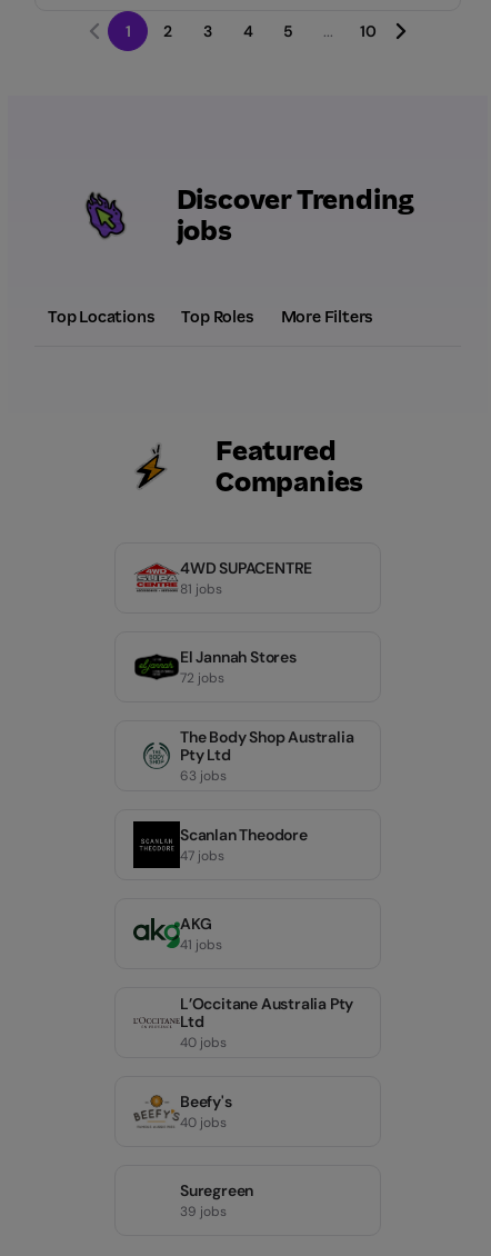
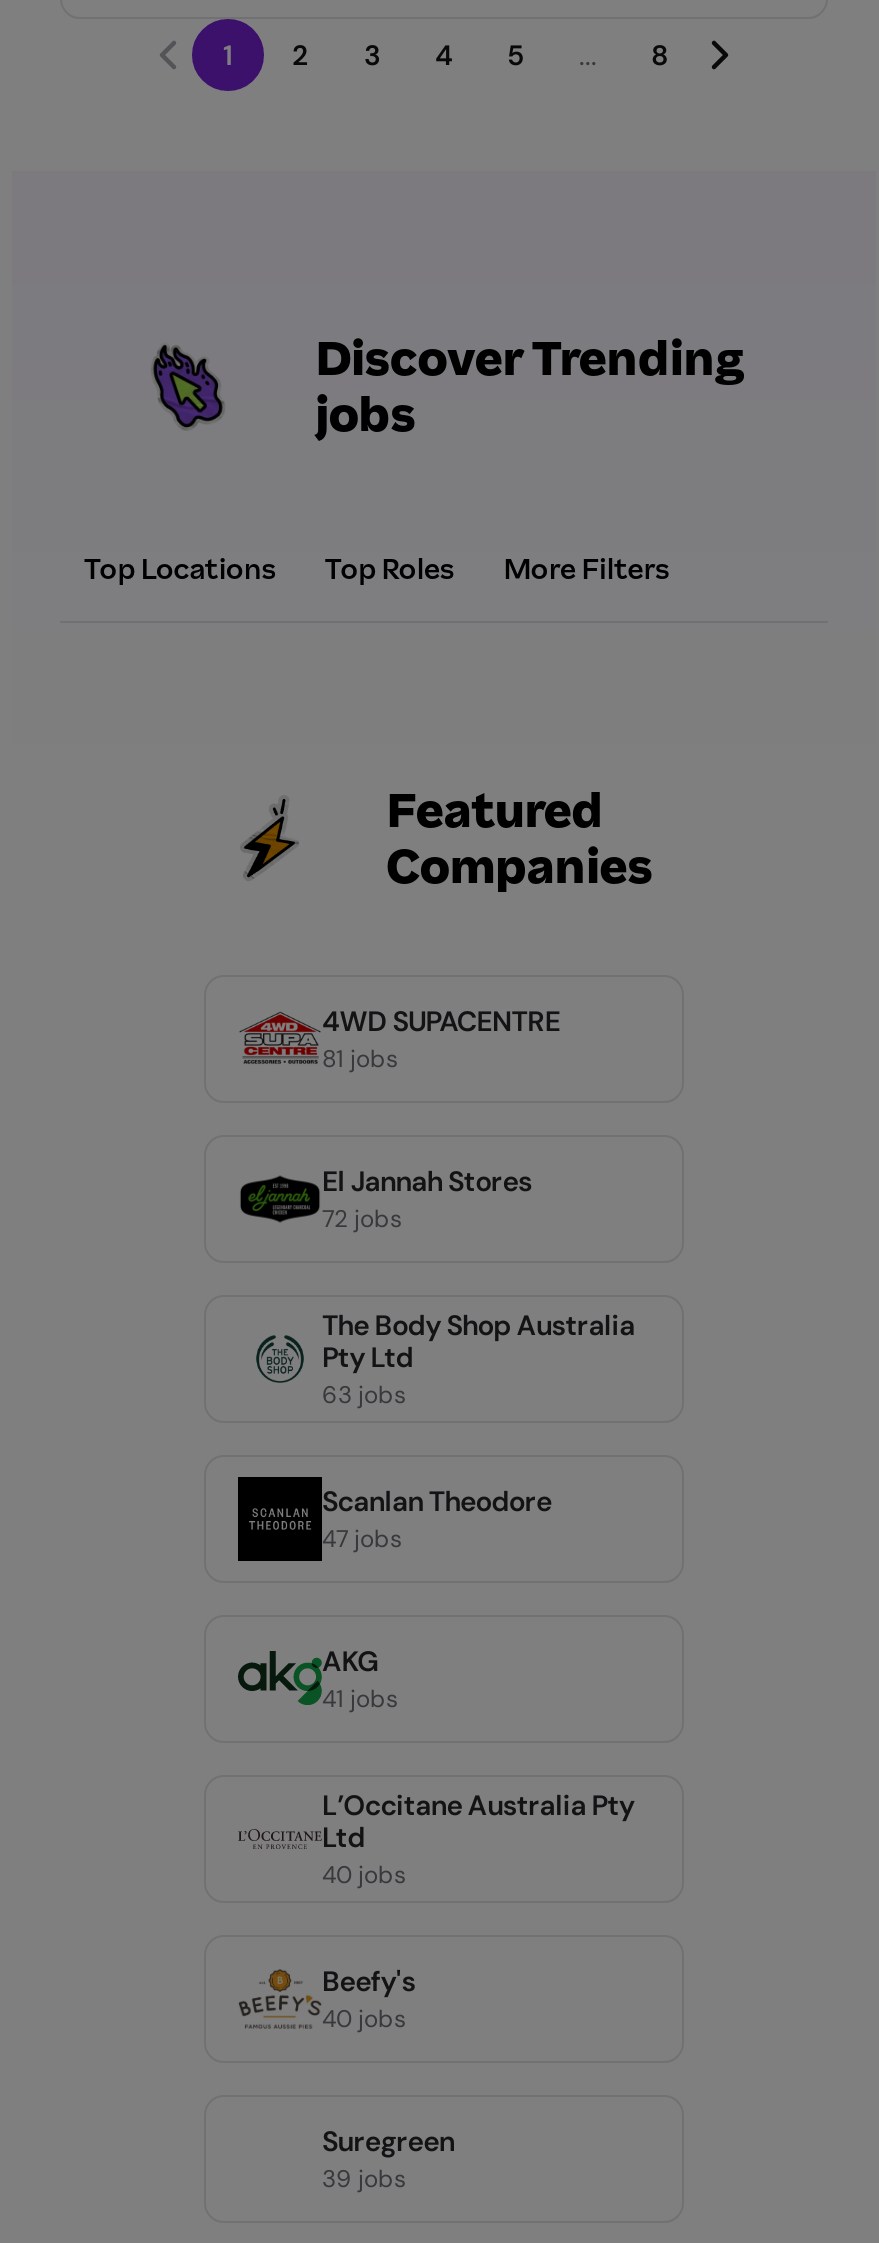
[359,21,376,41] 10 -> [651,37,669,73] 8

